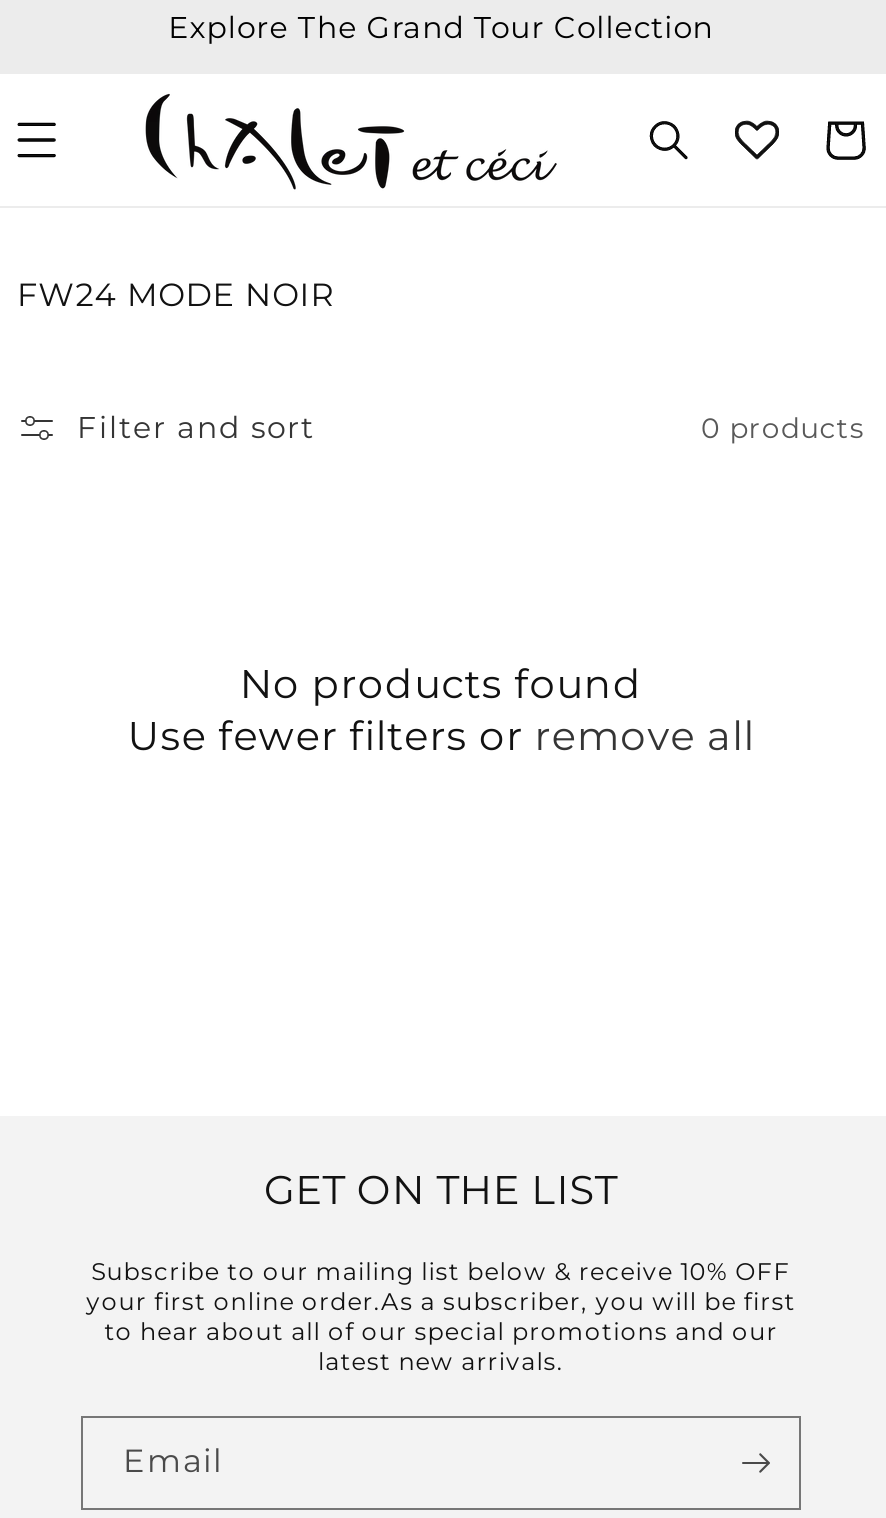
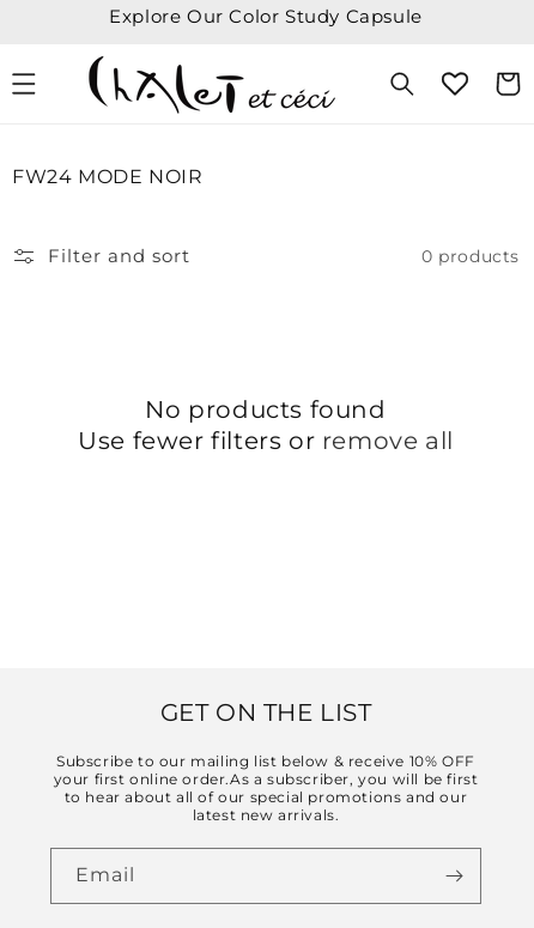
[168,8,714,46] Explore The Grand Tour Collection -> [109,5,422,28] Explore Our Color Study Capsule

